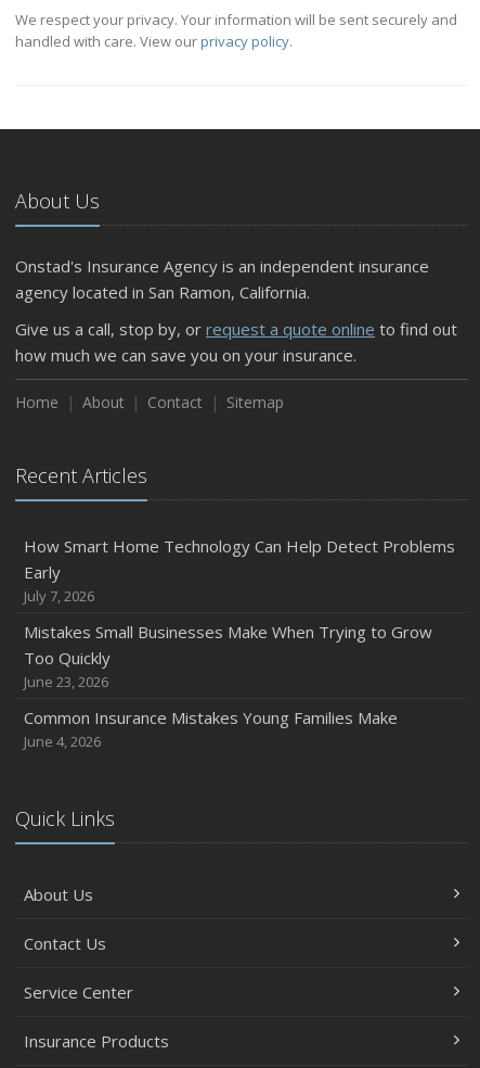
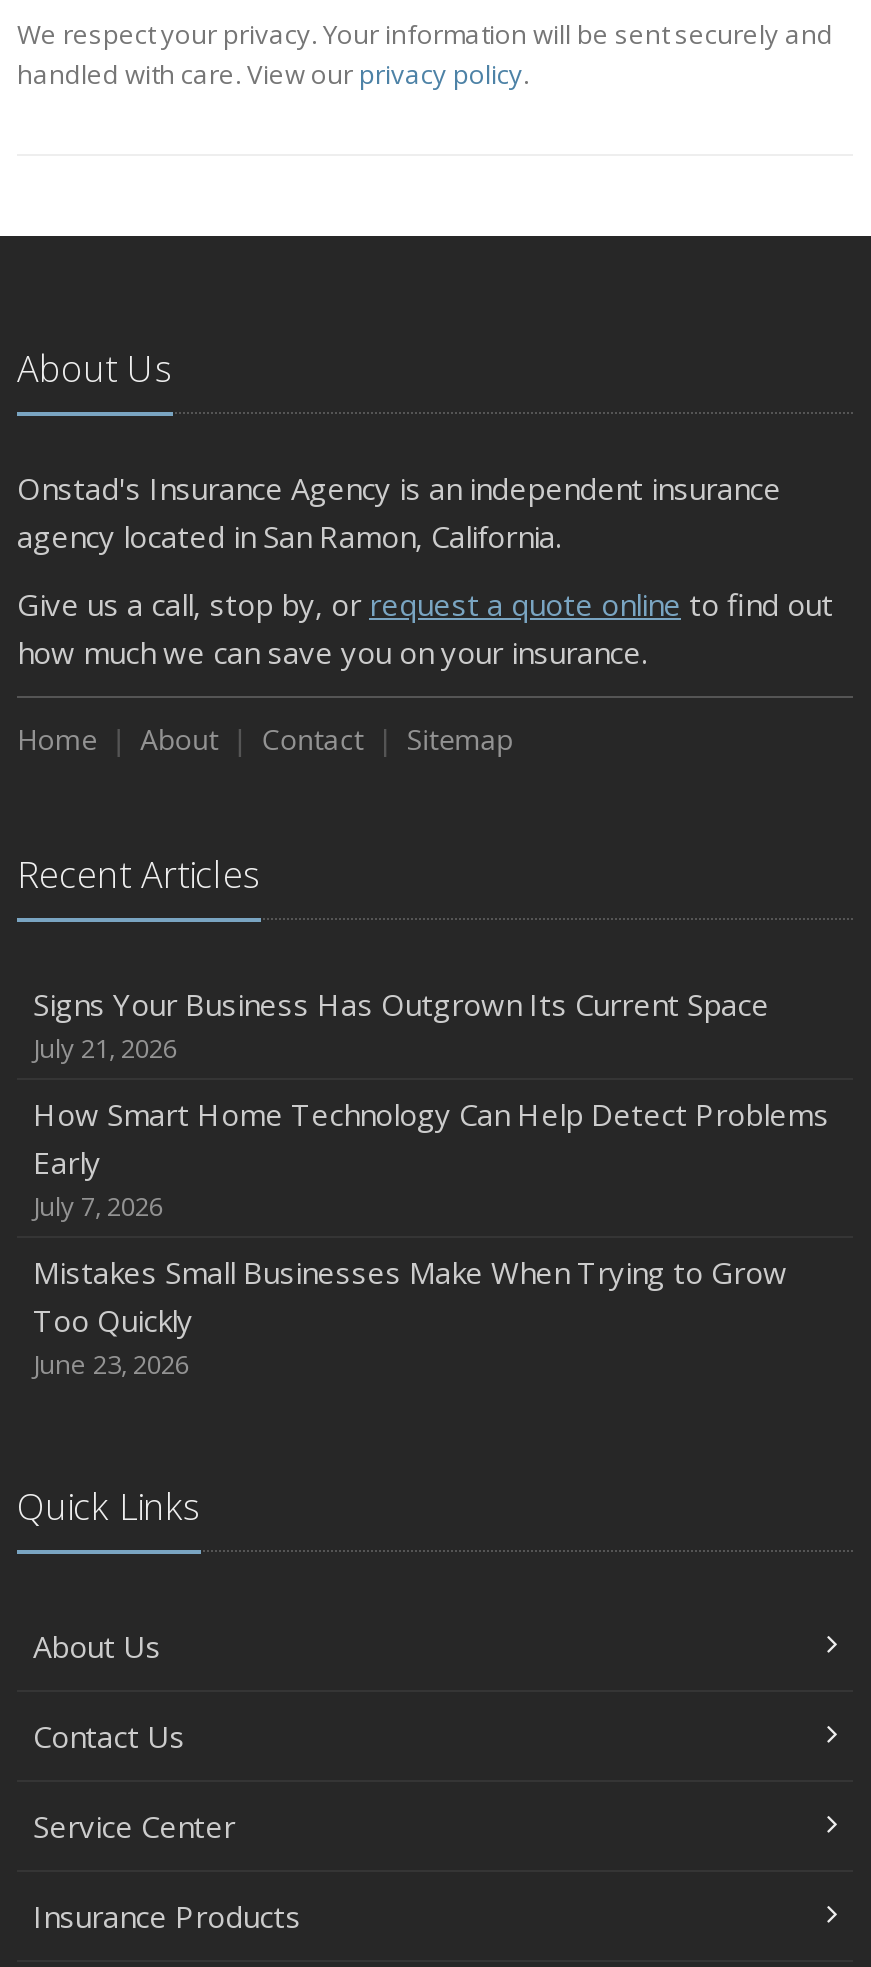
none -> [33,984,769,1066] Signs Your Business Has Outgrown Its Current Space | July 21, 2026
moved [24,535,455,691] -> [33,1094,829,1382]: How Smart Home Technology Can Help Detect Problems | Early | July 7, 2026 | Mistakes Small Businesses Make When Trying to Grow | Too Quickly | June 23, 2026
[24,706,398,751] Common Insurance Mistakes Young Families Make | June 4, 2026 -> none

